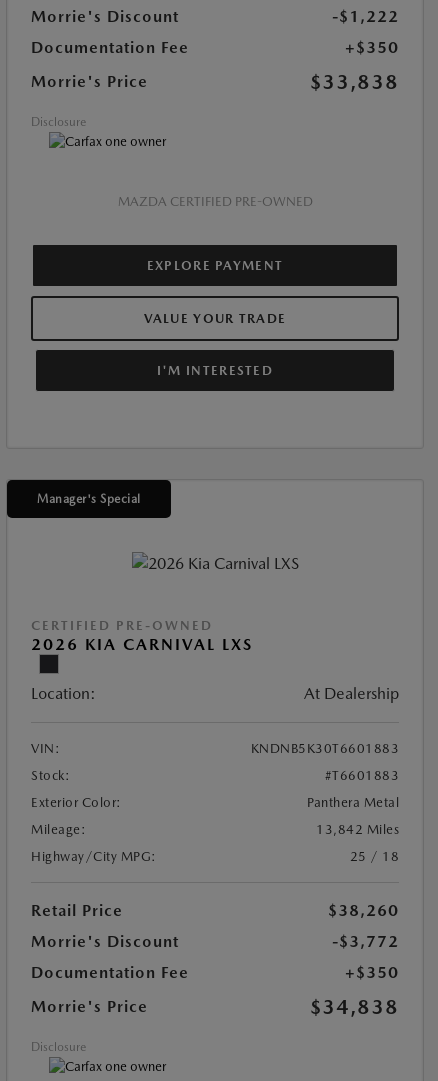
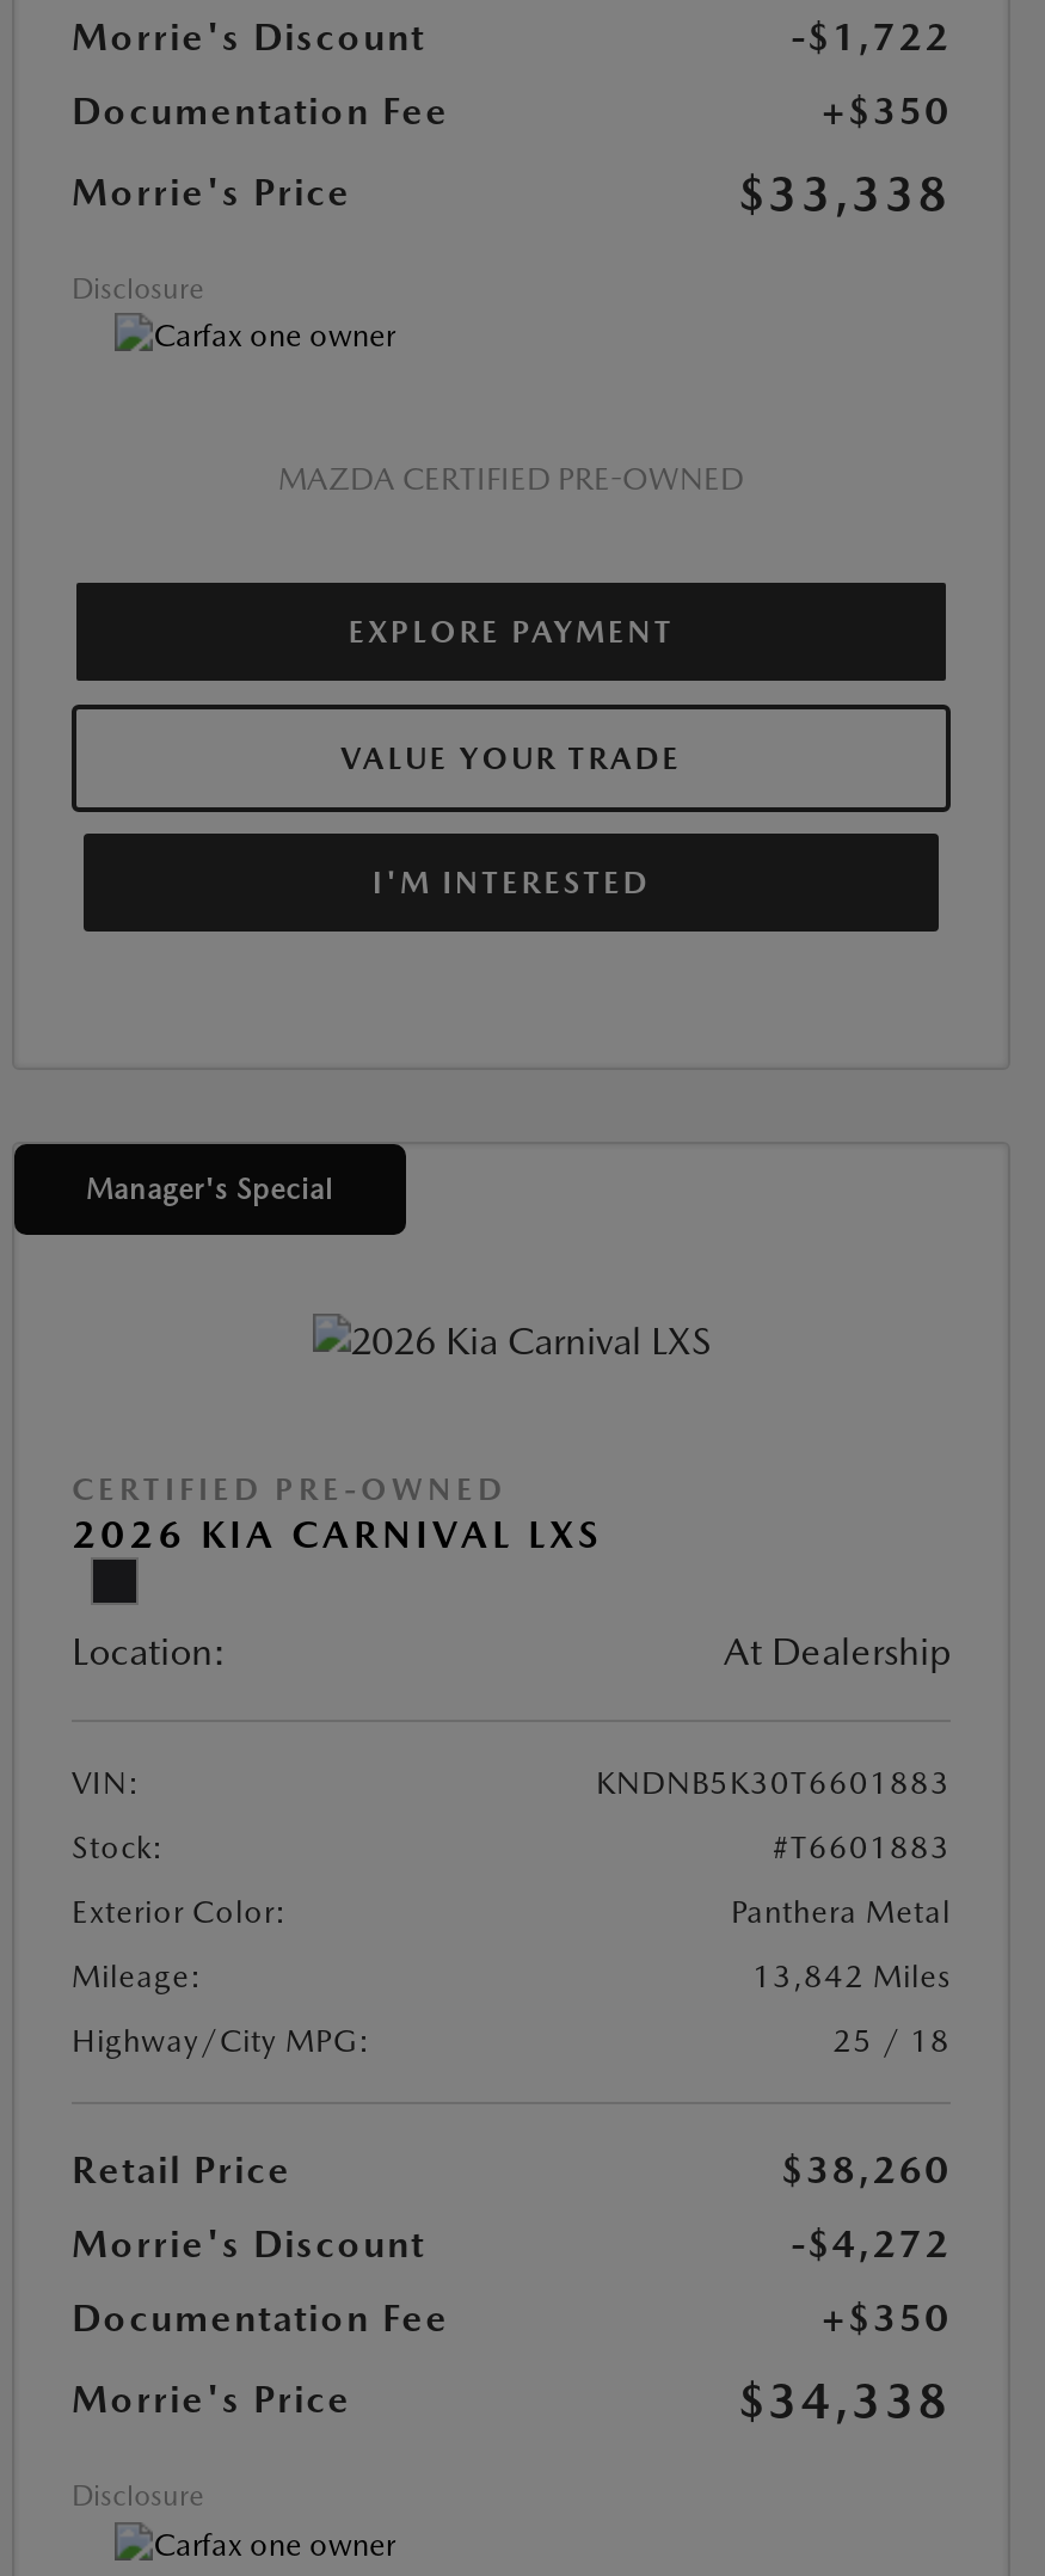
[332,7,399,26] -$1,222 -> [791,13,951,59] -$1,722
[310,70,399,94] $33,838 -> [738,164,951,221] $33,338
[332,932,399,951] -$3,772 -> [791,2222,951,2267] -$4,272
[310,995,399,1019] $34,838 -> [738,2372,951,2430] $34,338

